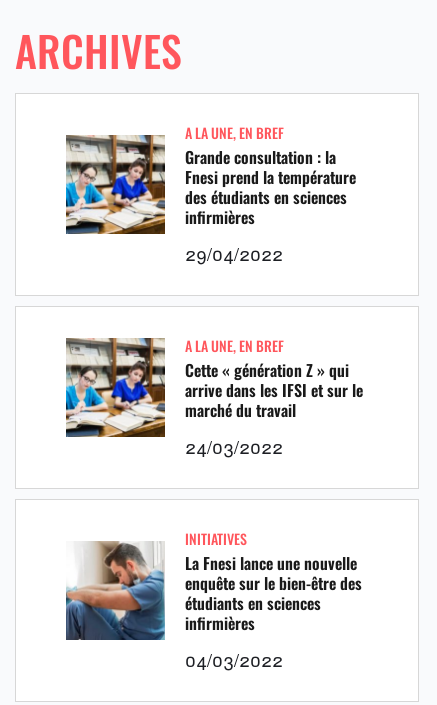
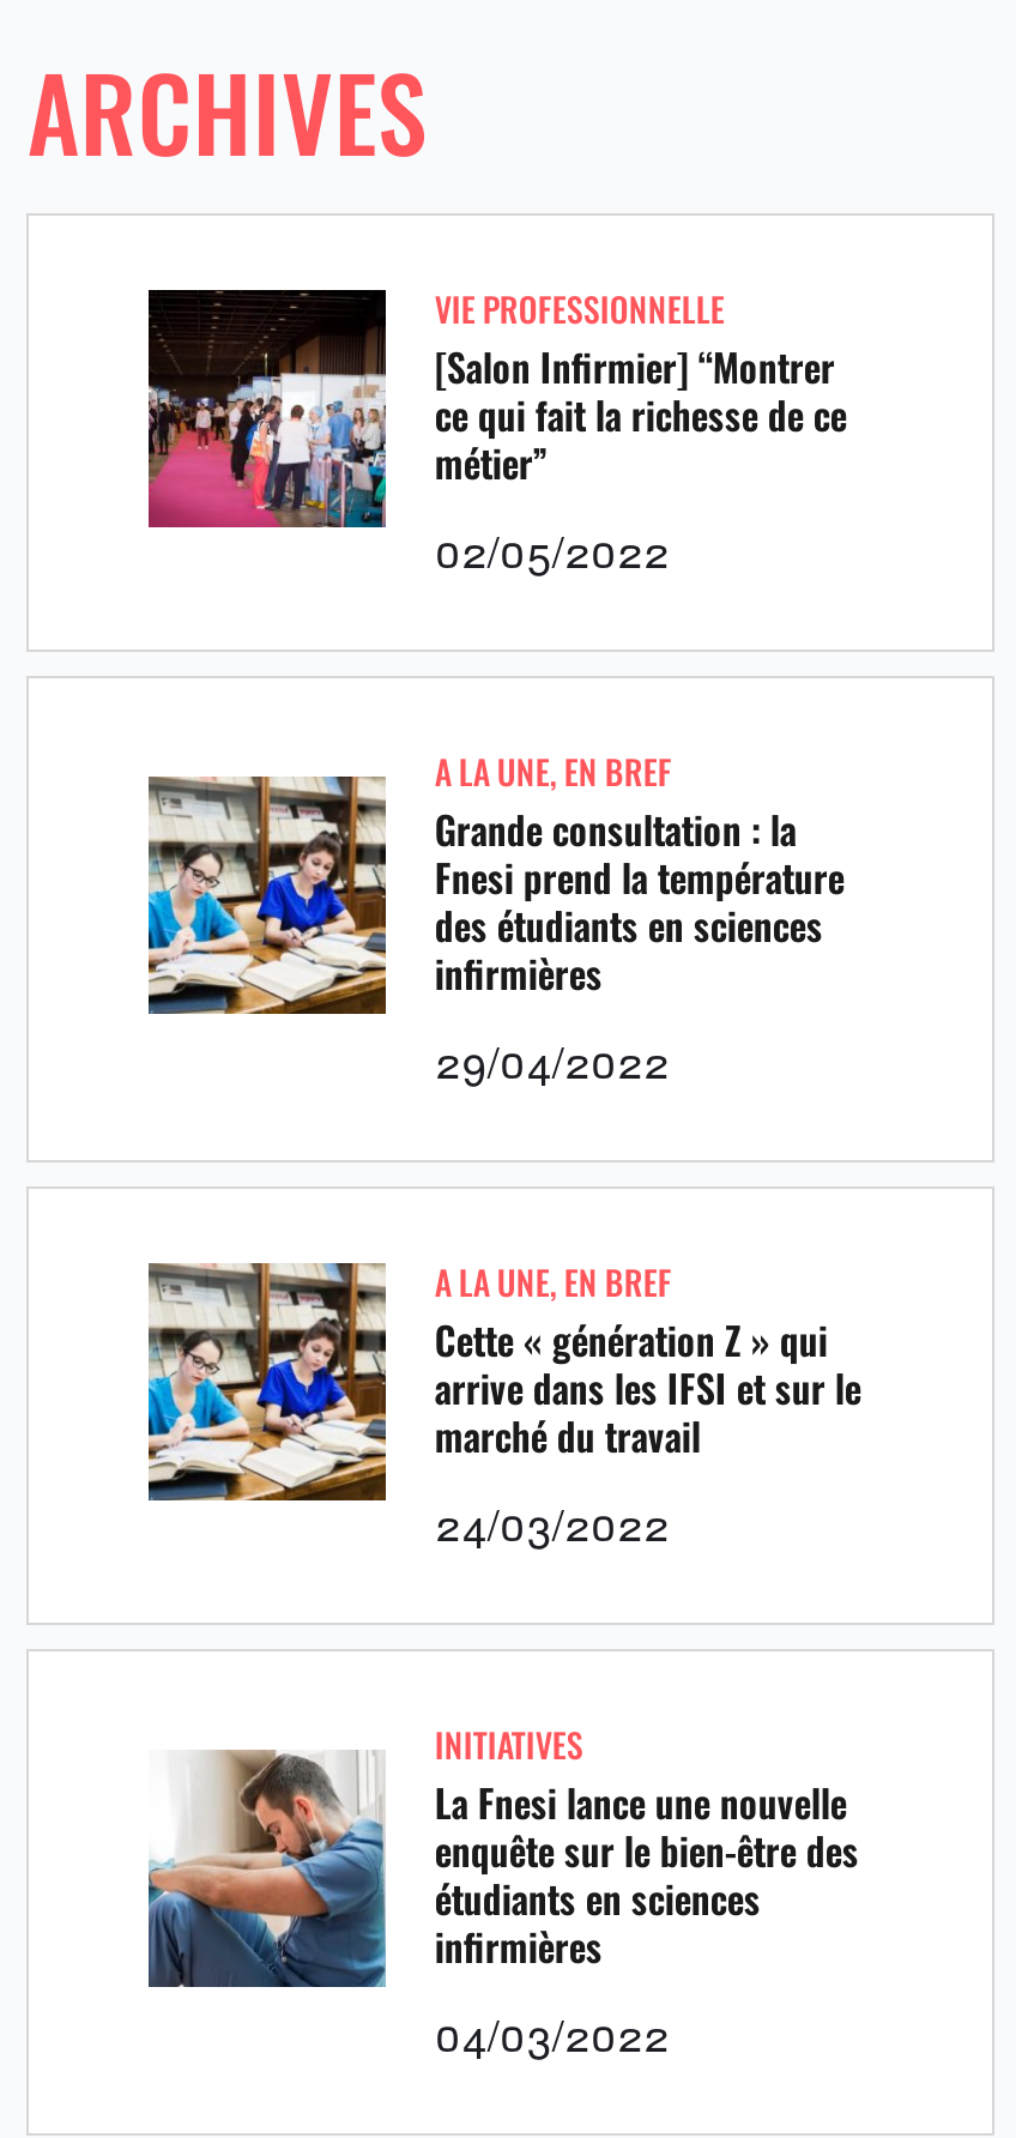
none -> [146,283,847,580] [image] | VIE PROFESSIONNELLE | [Salon Infirmier] “Montrer | ce qui fait la richesse de ce | métier” | 02/05/2022

